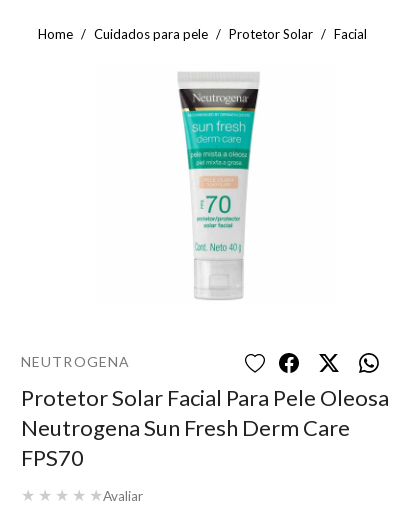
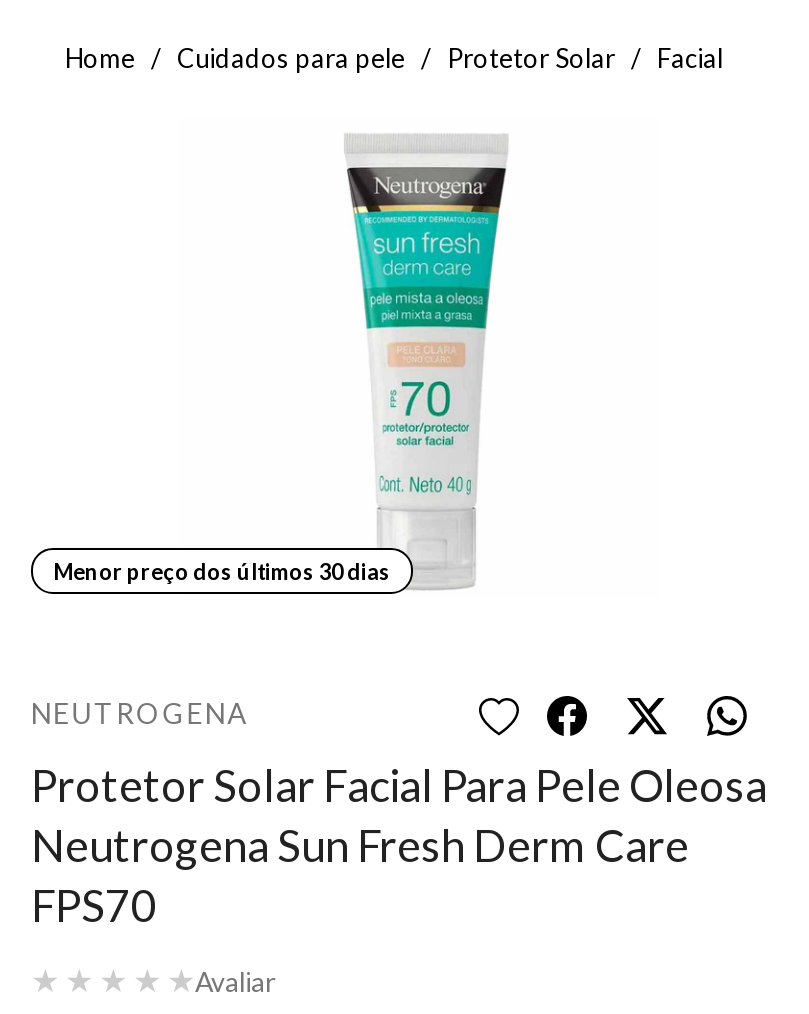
none -> [53,558,391,584] Menor preço dos últimos 30 dias

